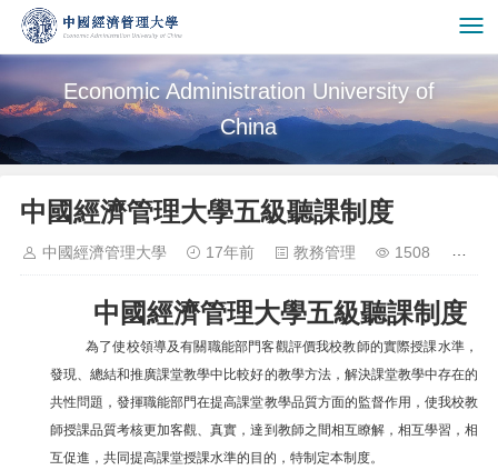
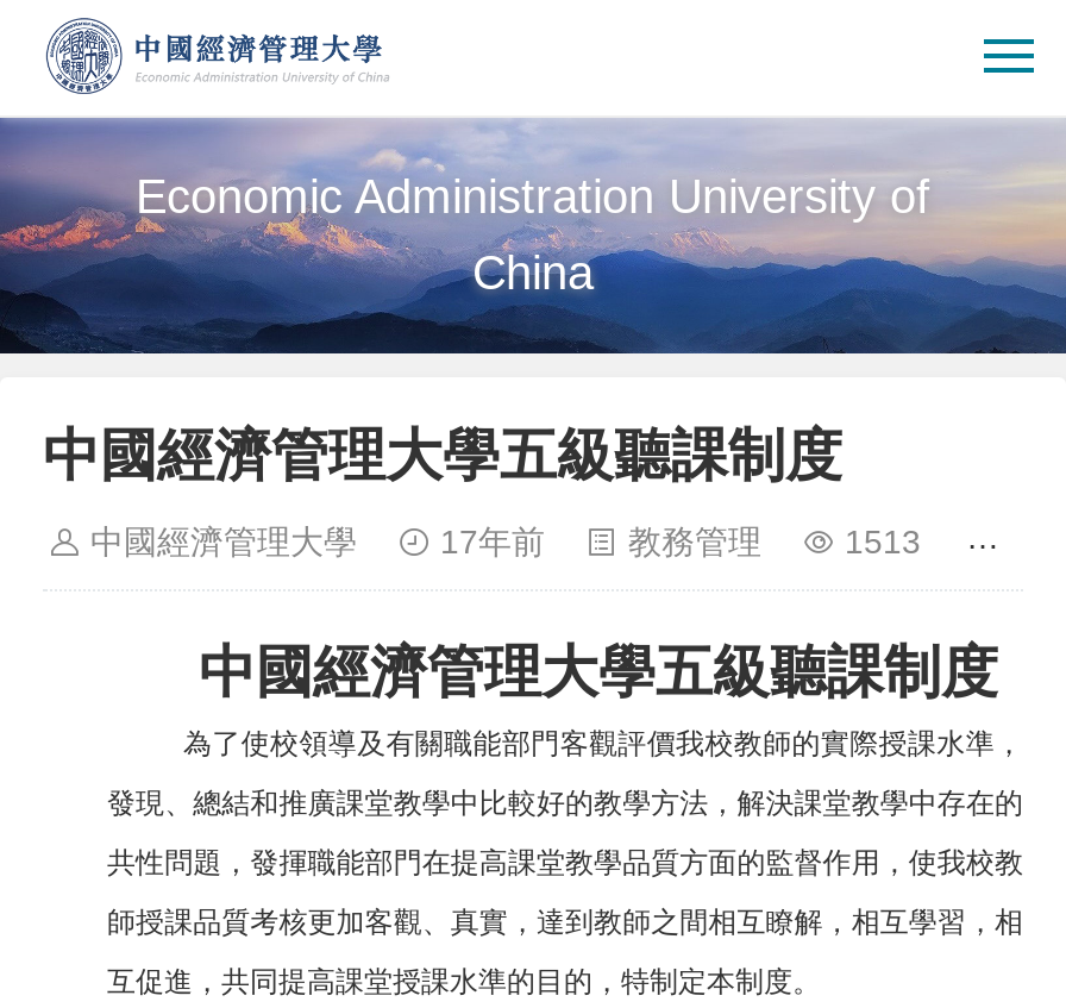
[395,243,430,261] 1508 -> [845,522,921,561] 1513

